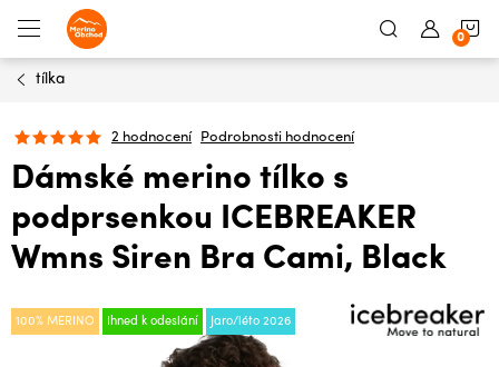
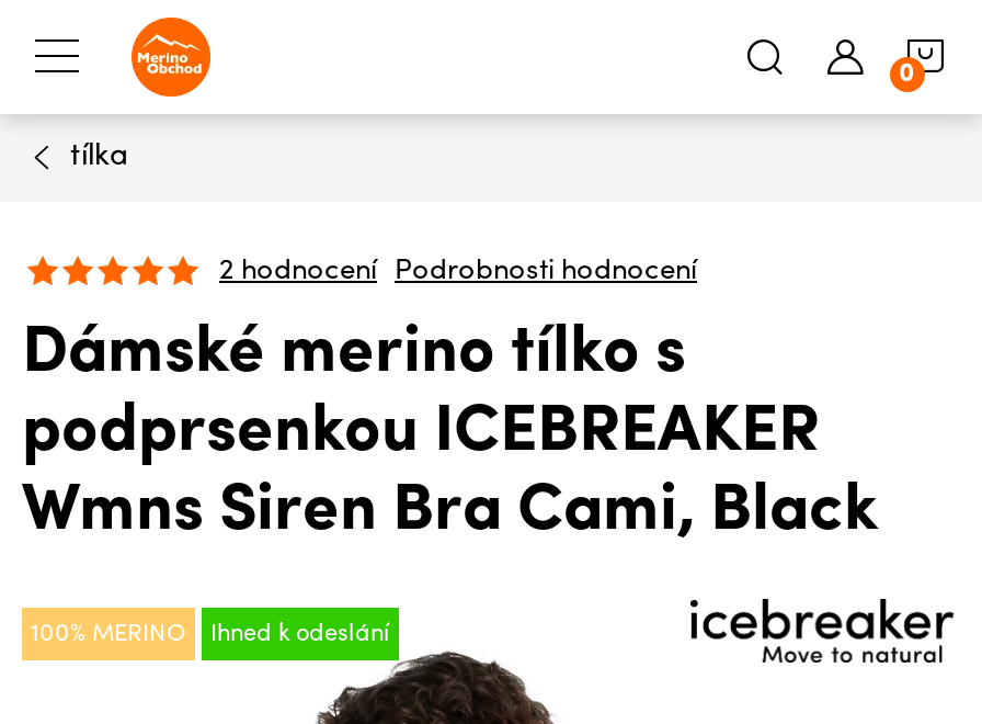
[211,315,291,326] Jaro/léto 2026 -> none

